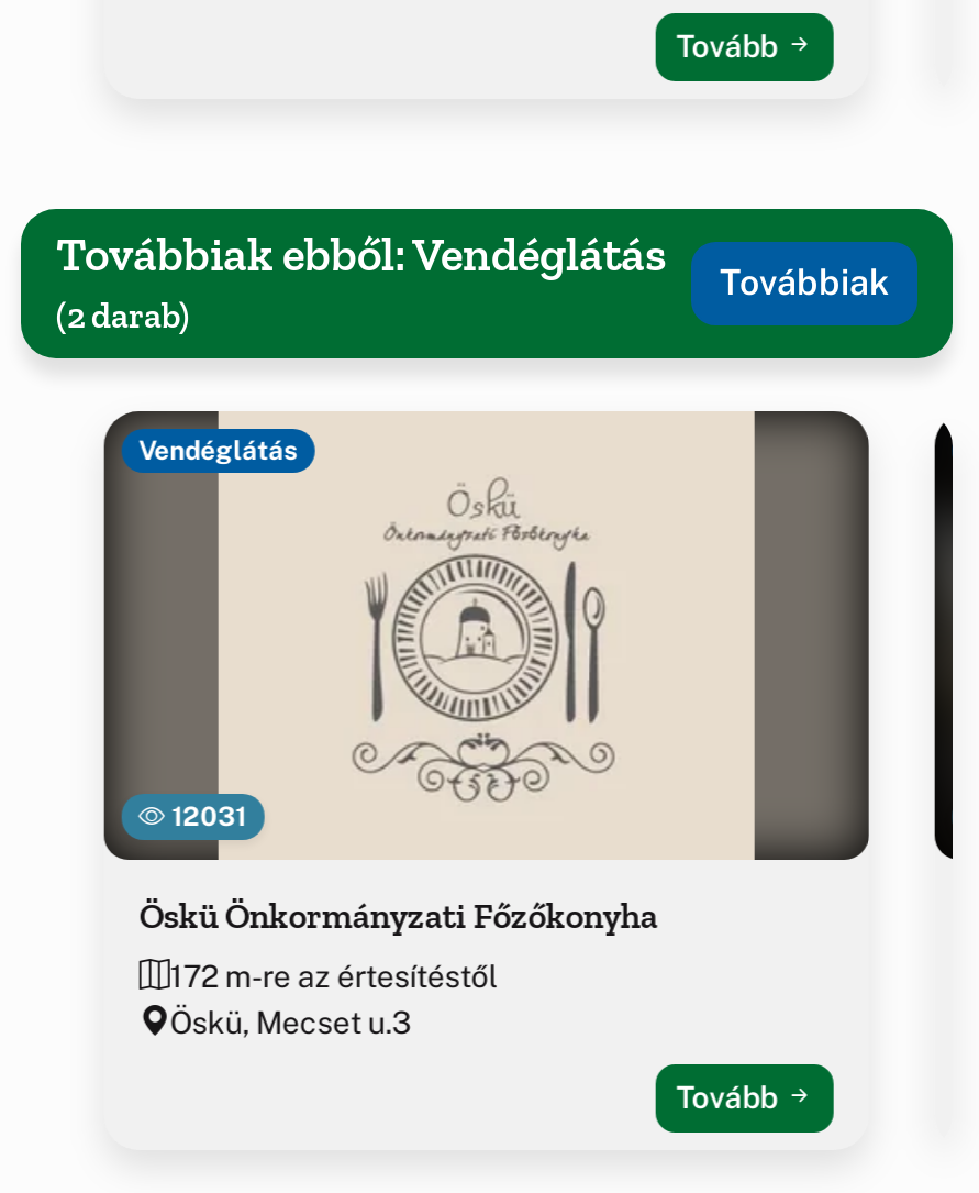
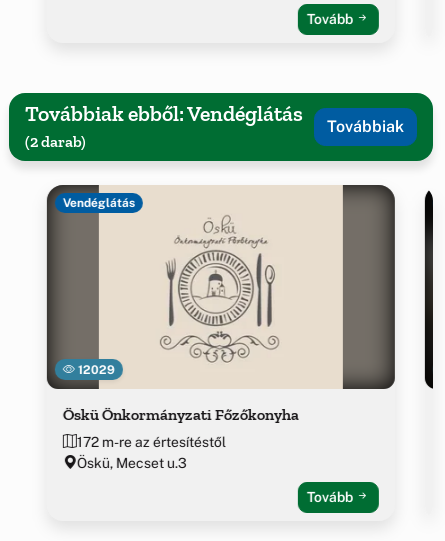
[165,802,246,833] 12031 -> [75,363,115,377] 12029

